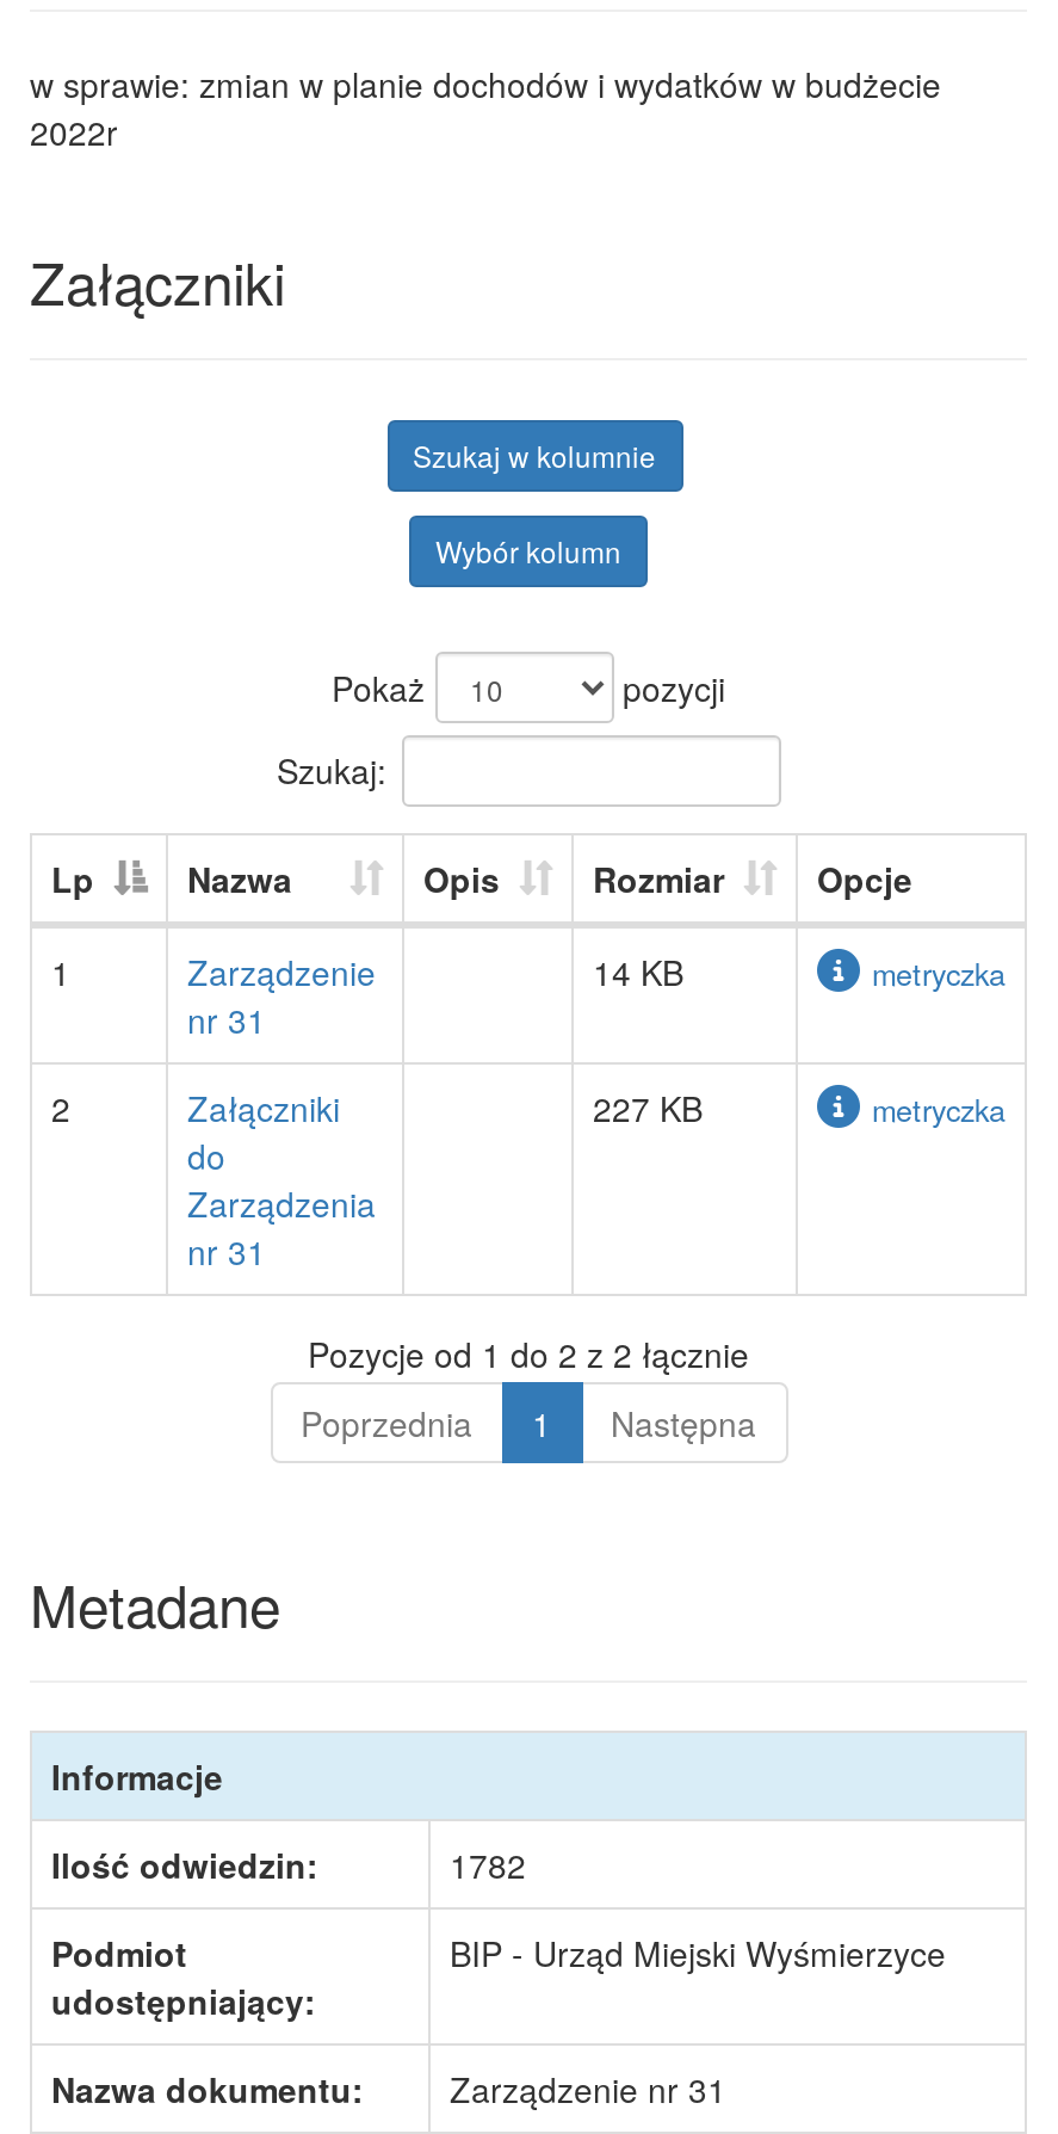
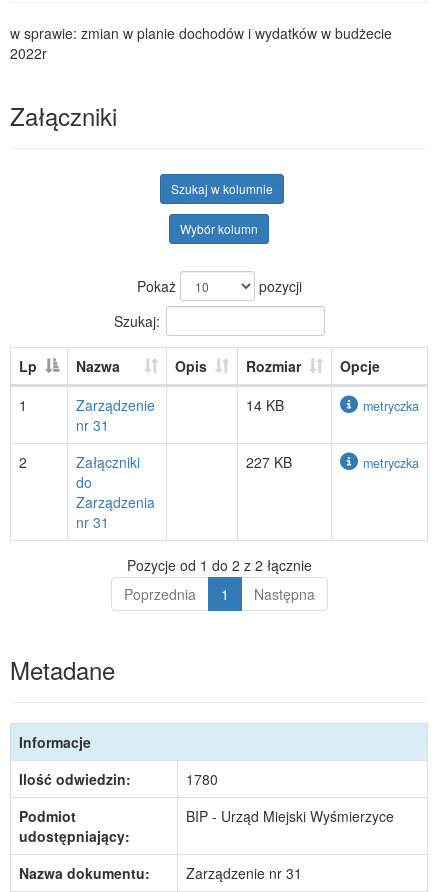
[450,1840,526,1888] 1782 -> [186,769,218,789] 1780

